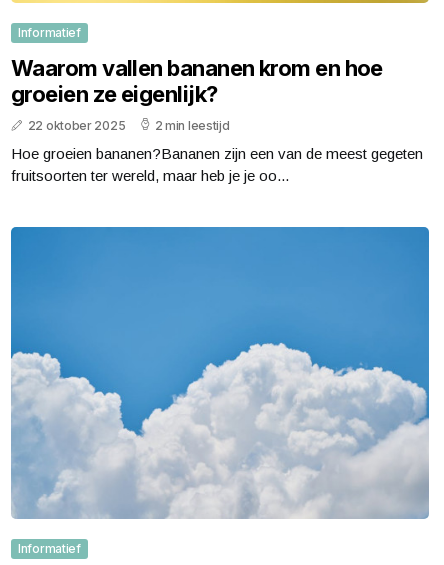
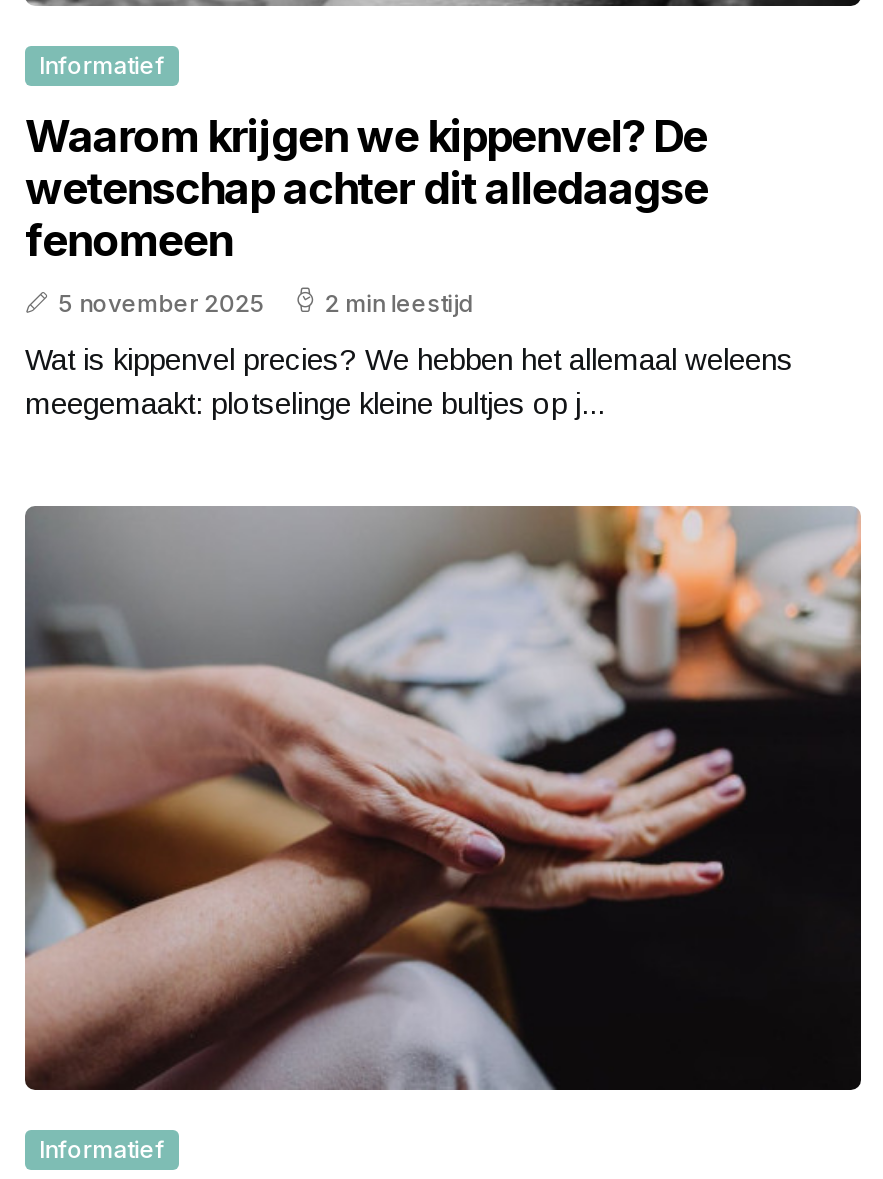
[11,55,383,133] Waarom vallen bananen krom en hoe | groeien ze eigenlijk? | 22 oktober 2025 -> [25,110,708,318] Waarom krijgen we kippenvel? De | wetenschap achter dit alledaagse | fenomeen | 5 november 2025
[11,145,423,184] Hoe groeien bananen?Bananen zijn een van de meest gegeten | fruitsoorten ter wereld, maar heb je je oo... -> [25,342,793,420] Wat is kippenvel precies? We hebben het allemaal weleens | meegemaakt: plotselinge kleine bultjes op j...
[10,226,430,519] [image] -> [23,504,863,1092] [image]

